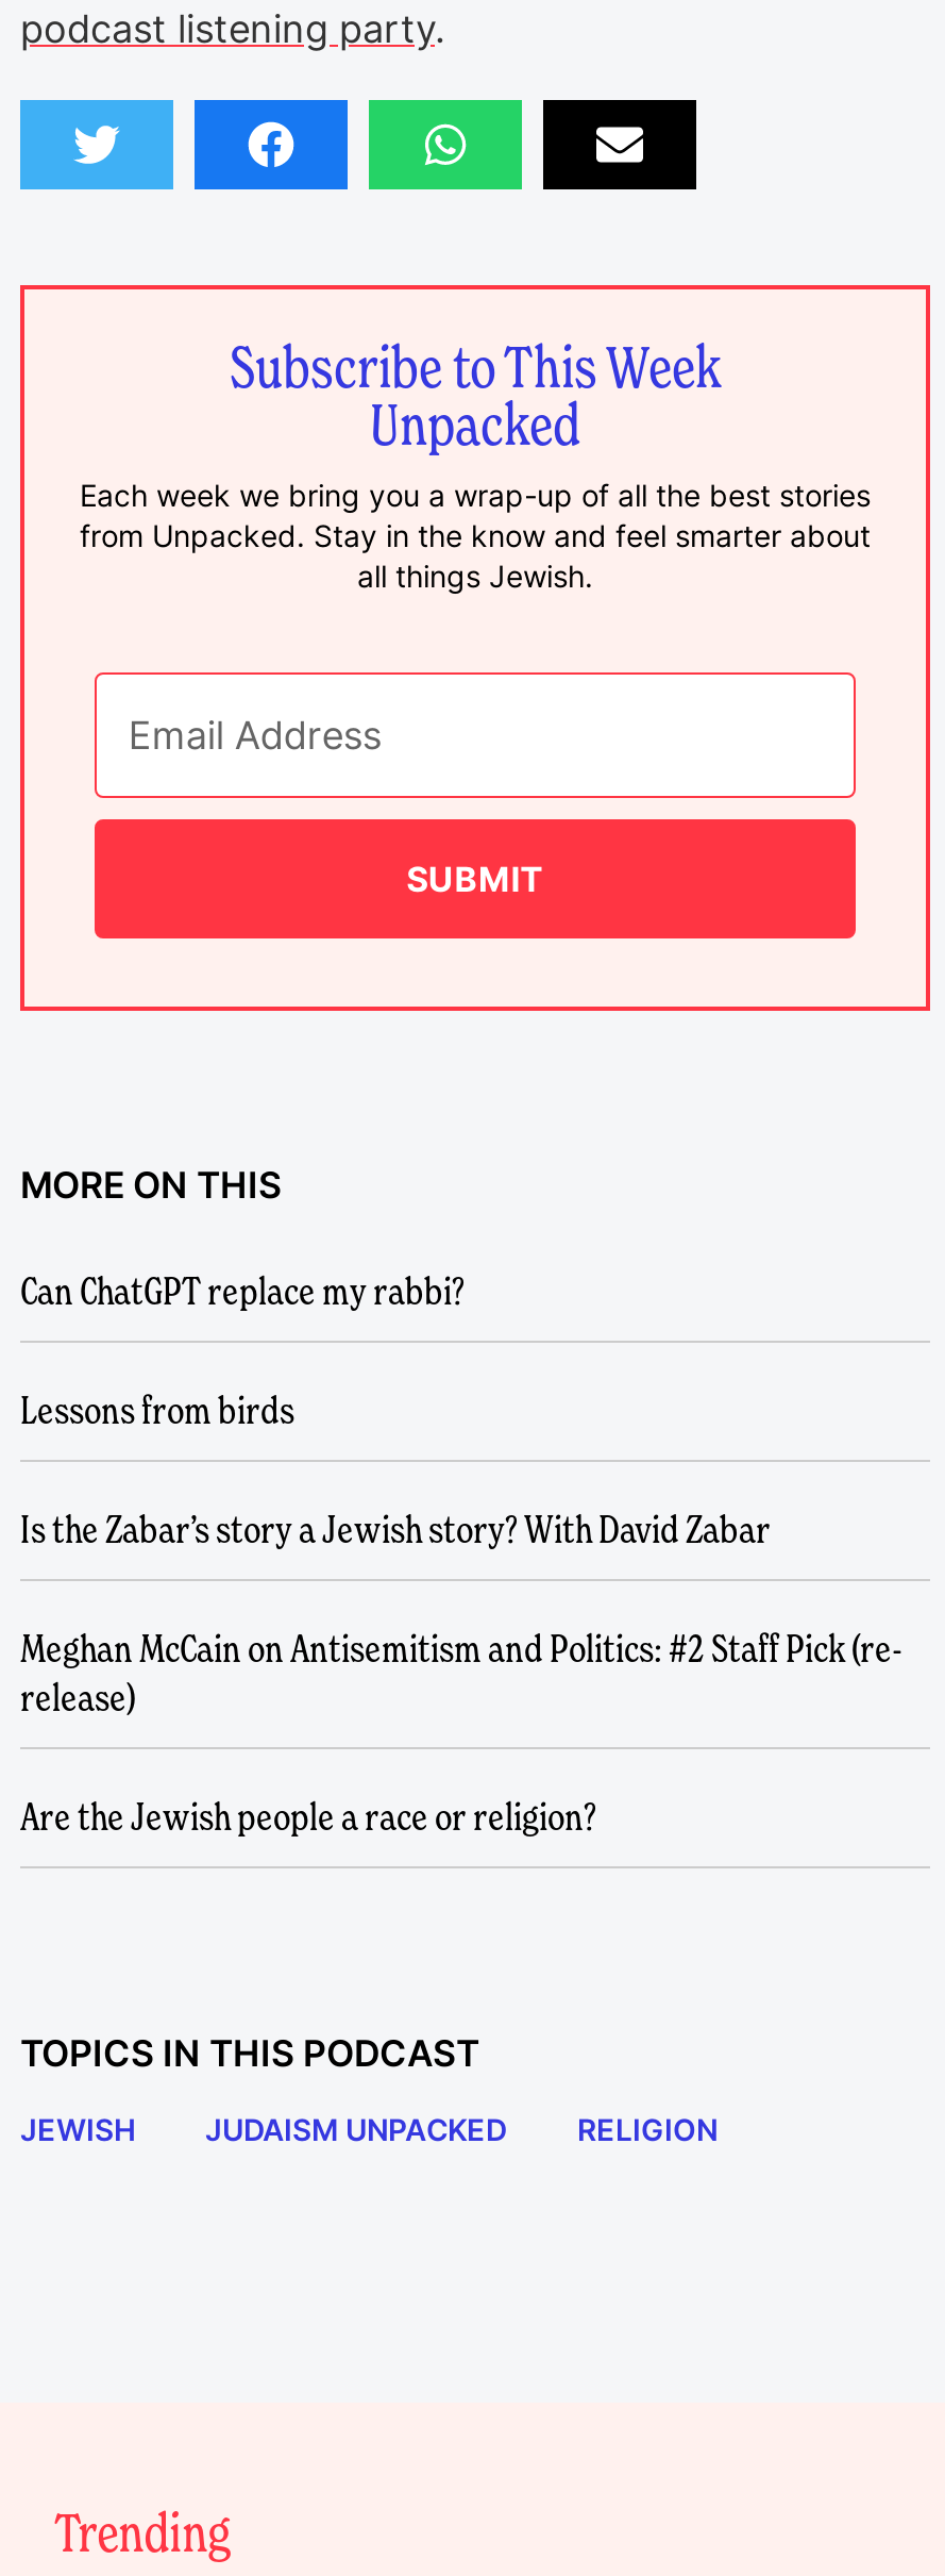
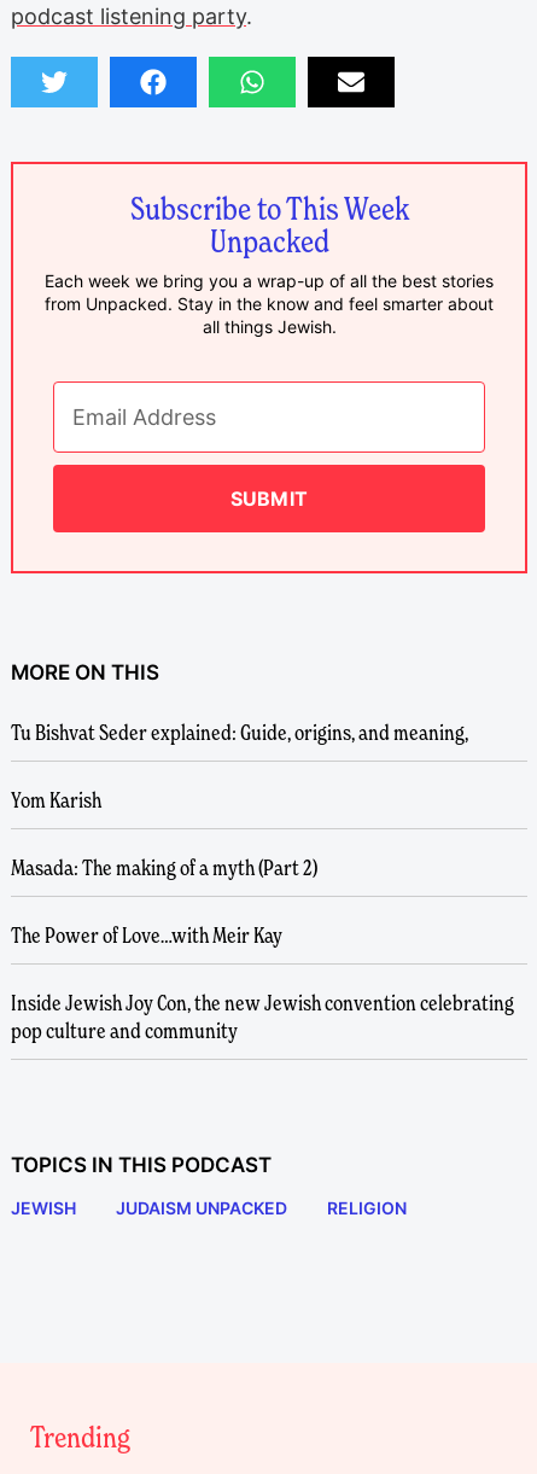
[20,1267,465,1316] Can ChatGPT replace my rabbi? -> [11,719,468,747] Tu Bishvat Seder explained: Guide, origins, and meaning,
[20,1386,294,1435] Lessons from birds -> [11,786,101,814] Yom Karish
[20,1505,771,1554] Is the Zabar’s story a Jewish story? With David Zabar -> [11,854,317,882] Masada: The making of a myth (Part 2)
[20,1625,902,1722] Meghan McCain on Antisemitism and Politics: #2 Staff Pick (re- | release) -> [11,922,282,949] The Power of Love…with Meir Kay
[20,1793,596,1842] Are the Jewish people a race or religion? -> [11,989,514,1045] Inside Jewish Joy Con, the new Jewish convention celebrating | pop culture and community

